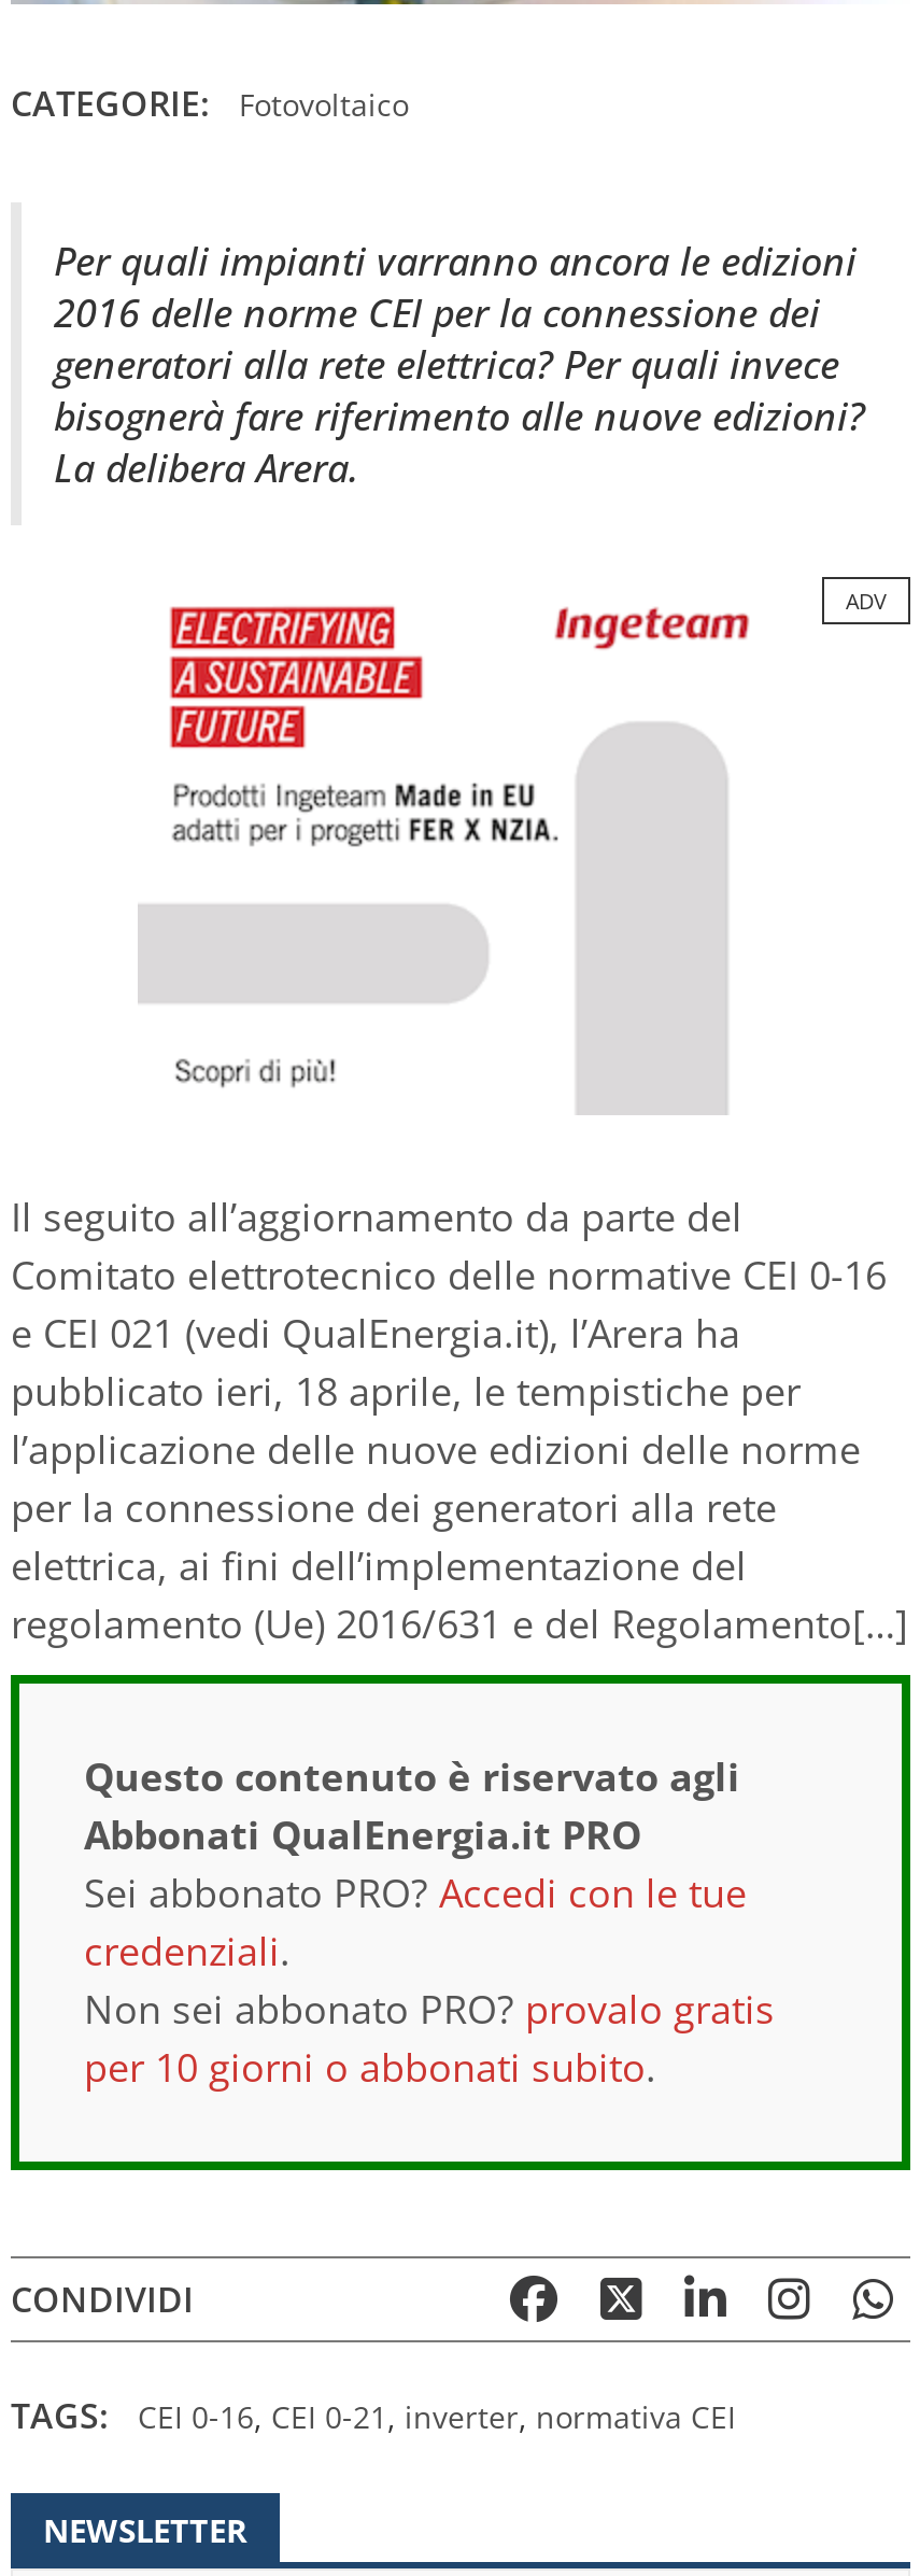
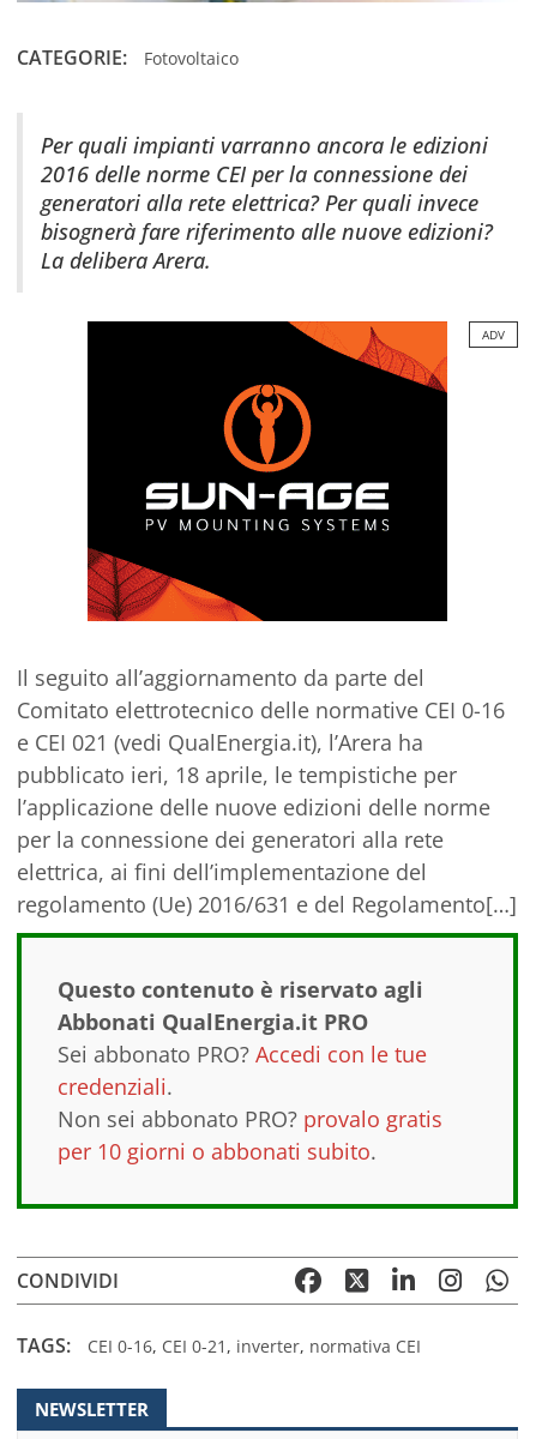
[138,577,783,1115] [image] -> [86,320,448,622] [image]

